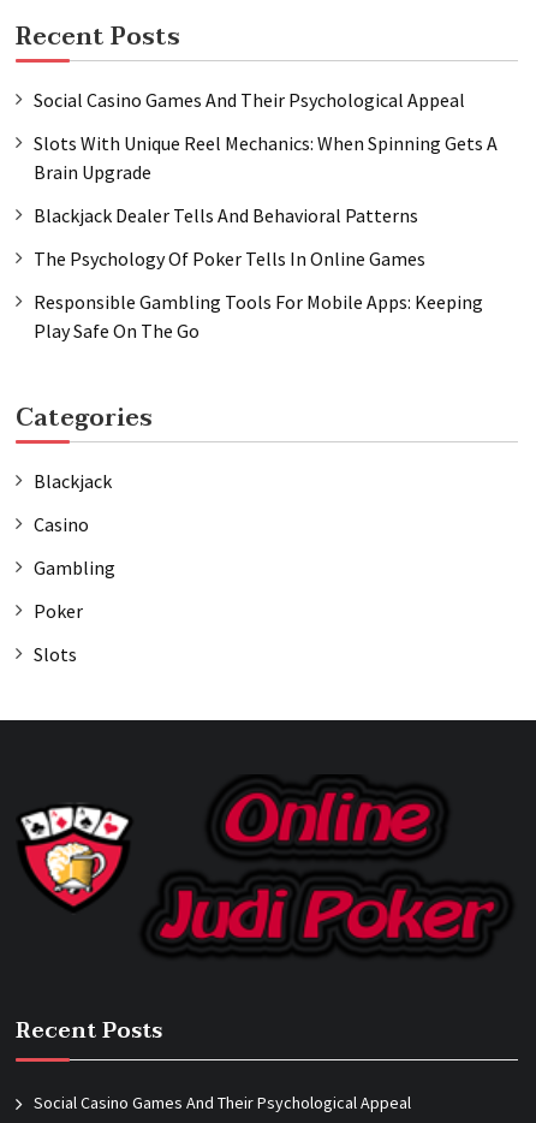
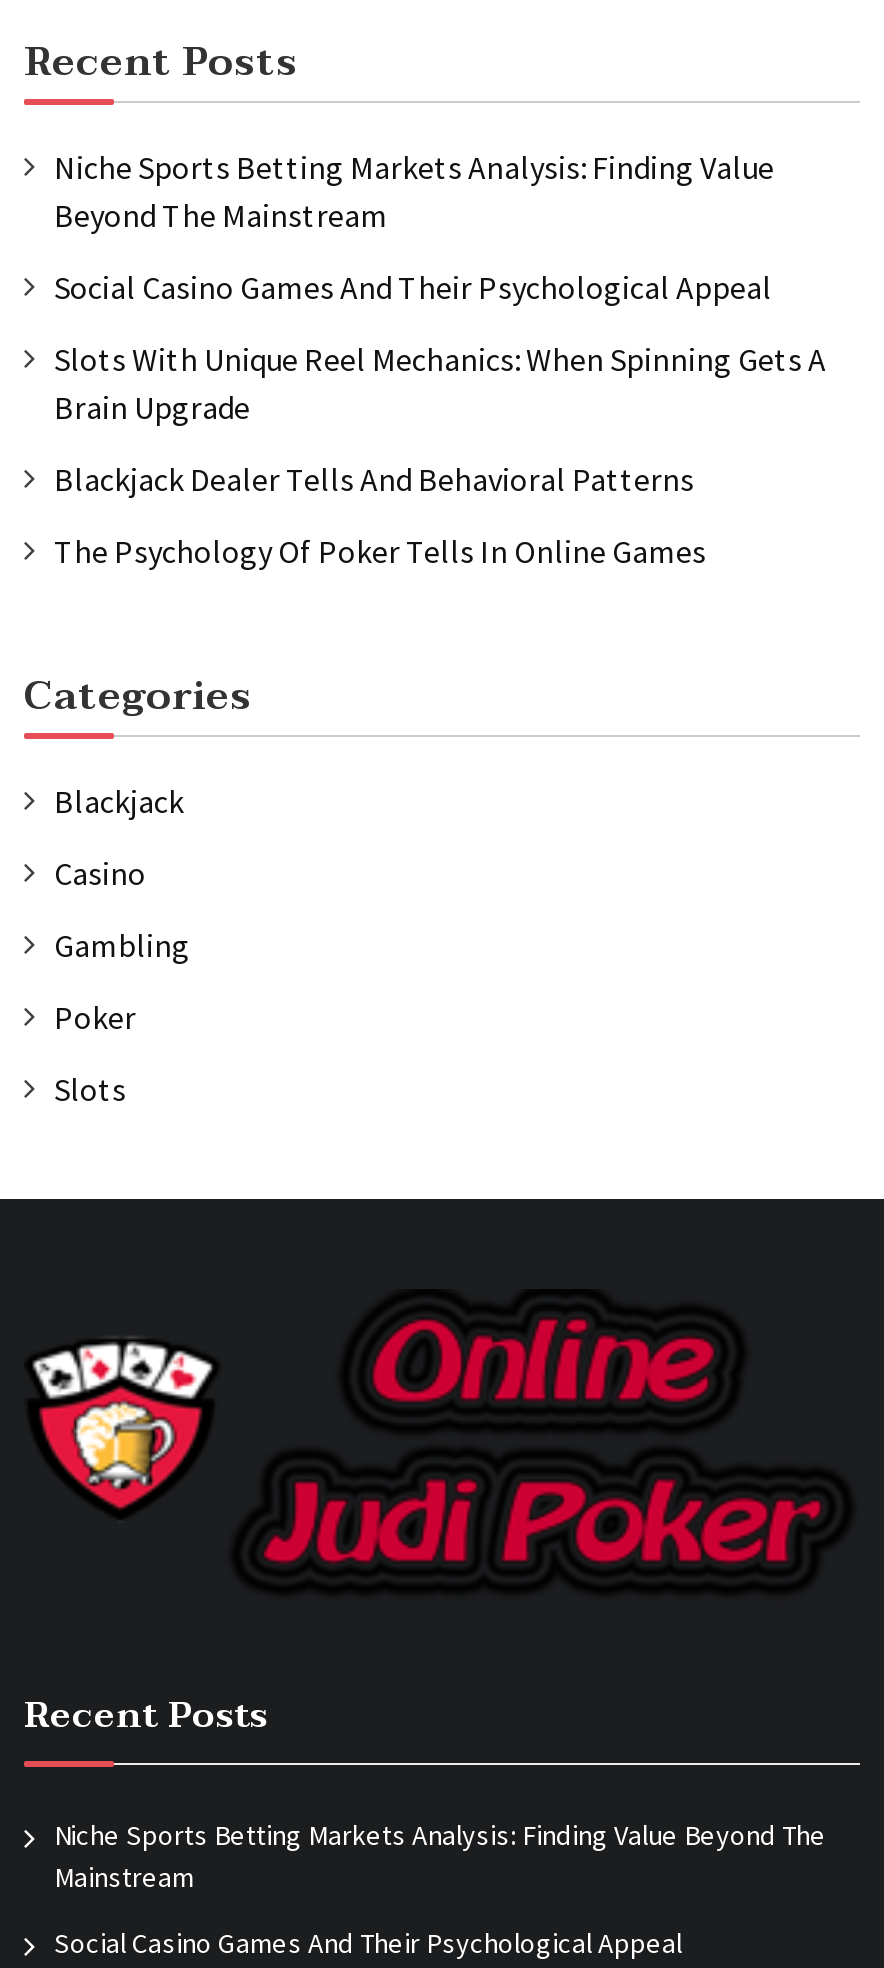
none -> [54,146,774,234] Niche Sports Betting Markets Analysis: Finding Value | Beyond The Mainstream
[34,290,483,343] Responsible Gambling Tools For Mobile Apps: Keeping | Play Safe On The Go -> none
none -> [54,1816,826,1894] Niche Sports Betting Markets Analysis: Finding Value Beyond The | Mainstream

